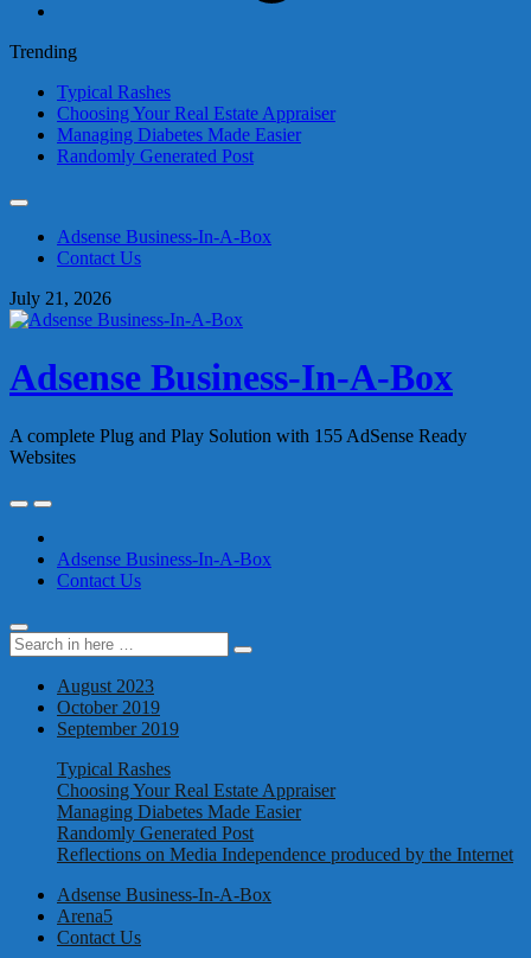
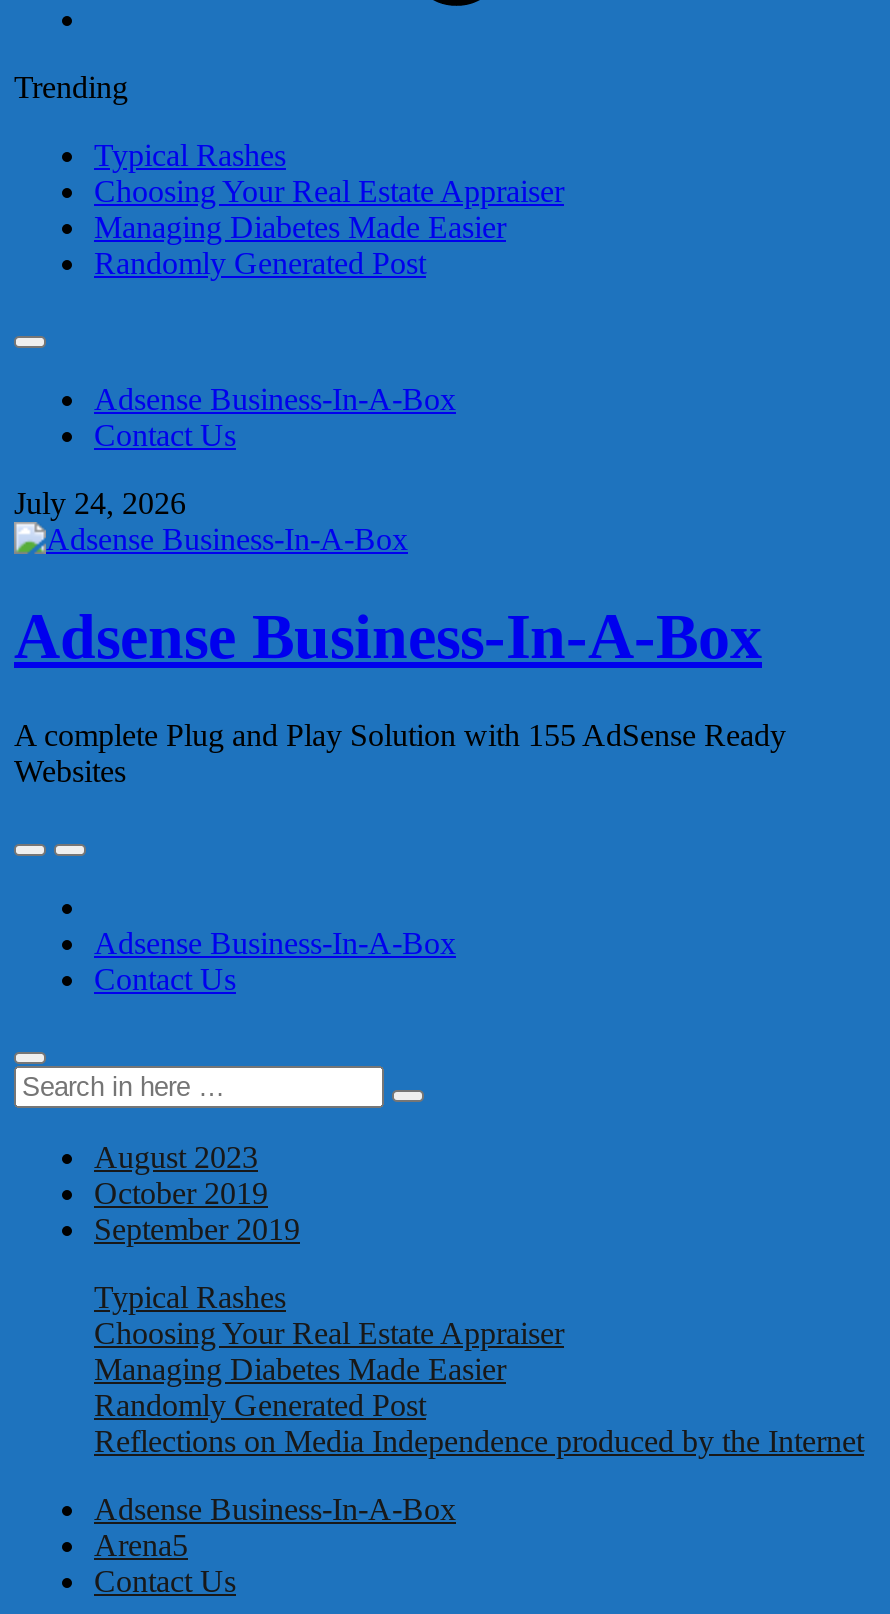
[9,288,111,308] July 21, 2026 -> [14,486,186,520] July 24, 2026

